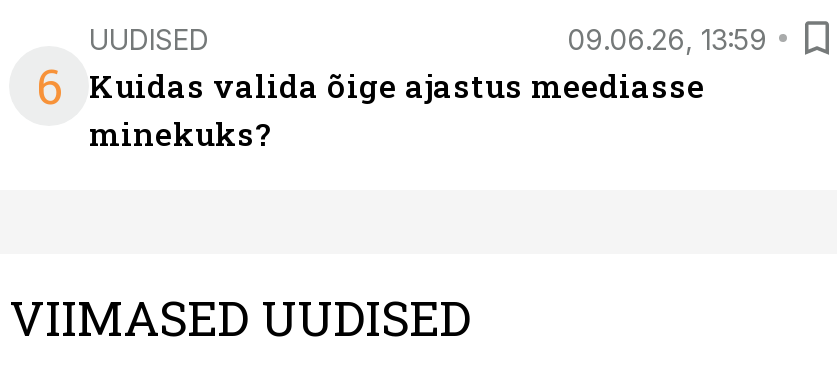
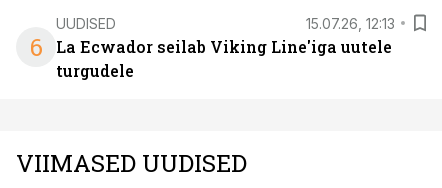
[89,21,767,154] 09.06.26, 13:59 | Kuidas valida õige ajastus meediasse | minekuks? -> [56,14,395,81] 15.07.26, 12:13 | La Ecwador seilab Viking Line'iga uutele | turgudele

